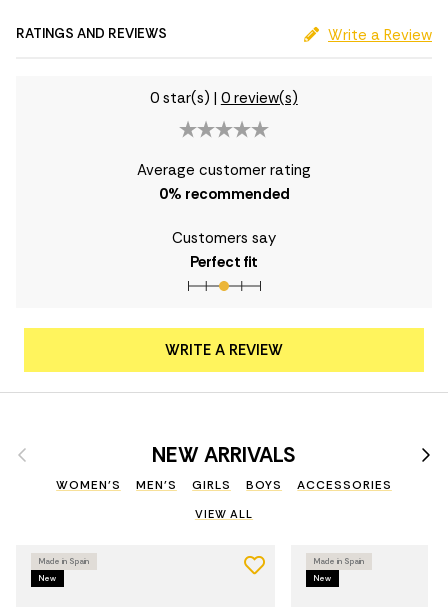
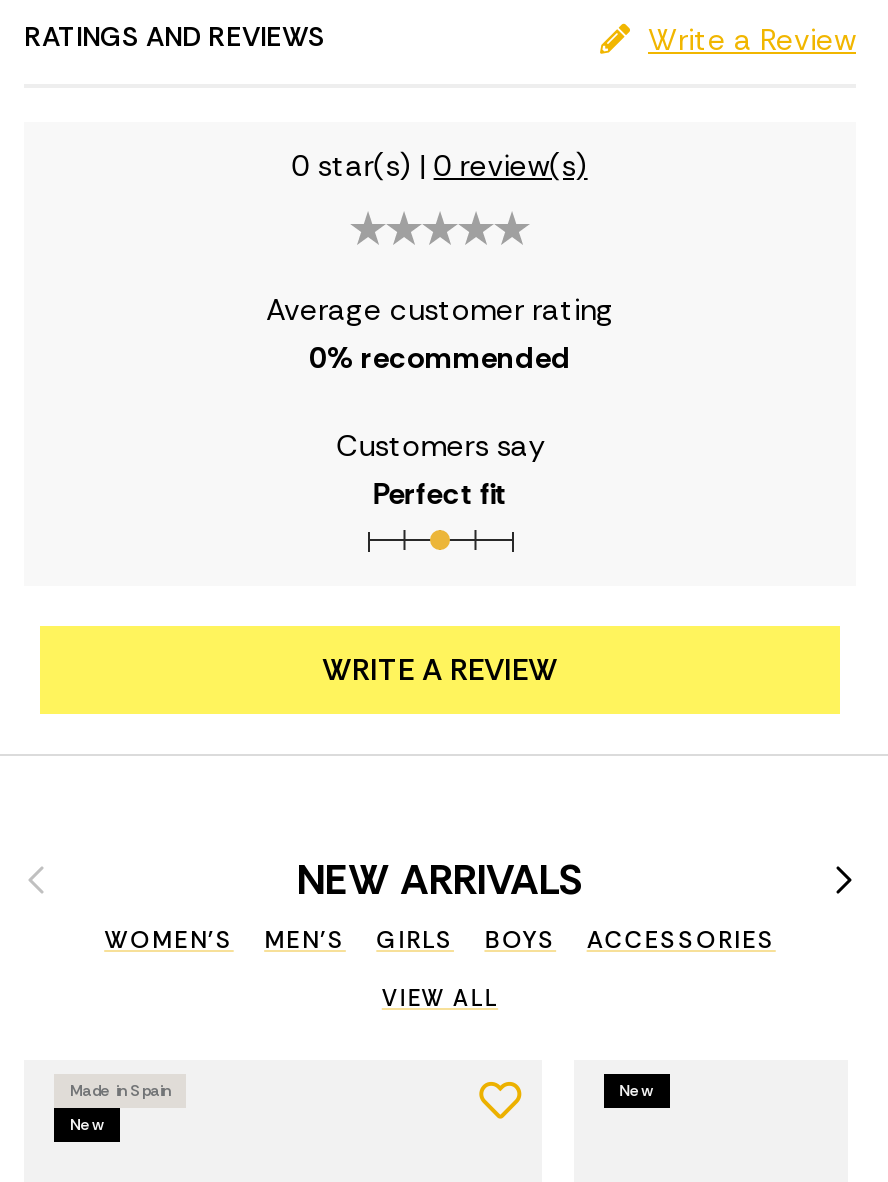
[314,556,364,583] Made in Spain | New -> none
none -> [619,1081,653,1101] New

